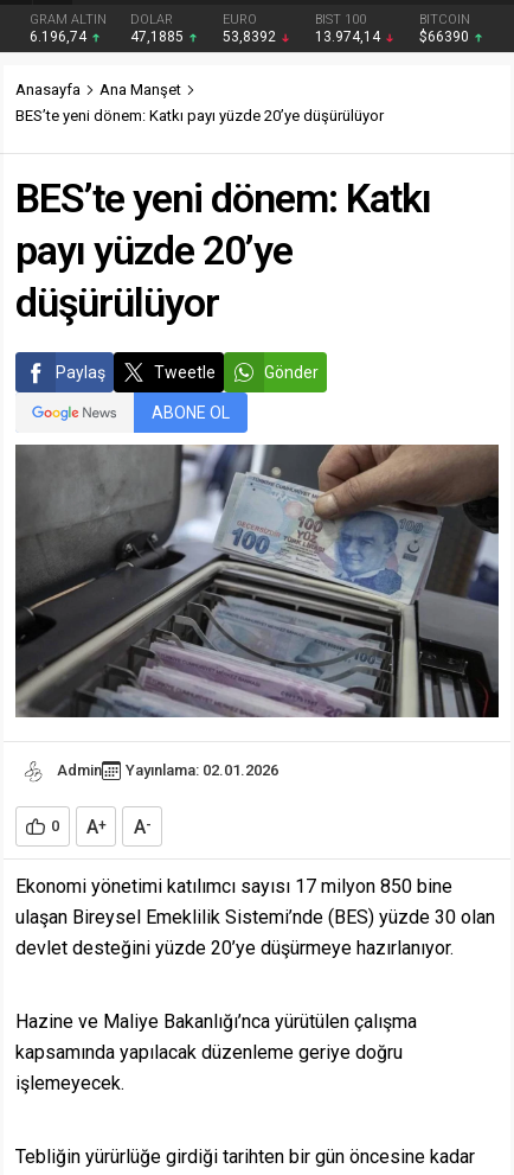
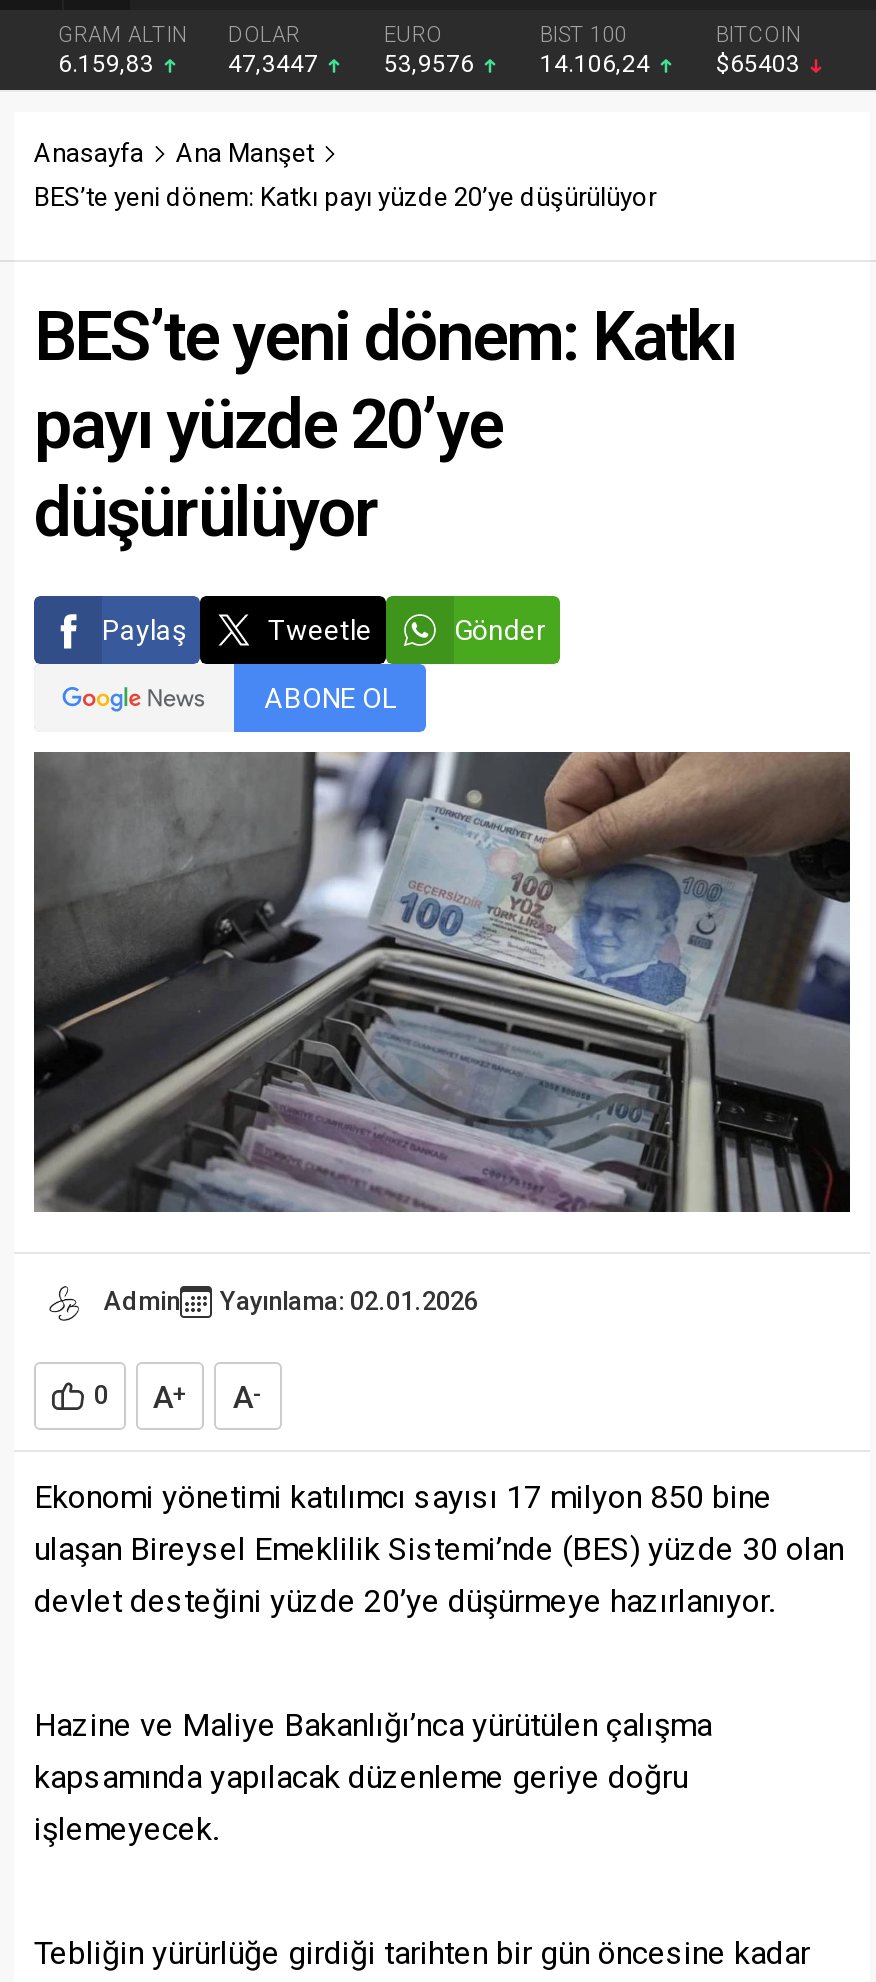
[30,28,90,45] 6.196,74 -> [58,50,160,78] 6.159,83
[130,28,187,45] 47,1885 -> [228,50,324,78] 47,3447
[223,28,280,45] 53,8392 -> [384,50,480,78] 53,9576
[315,28,384,45] 13.974,14 -> [540,50,656,78] 14.106,24
[419,28,473,45] $66390 -> [716,50,806,78] $65403

